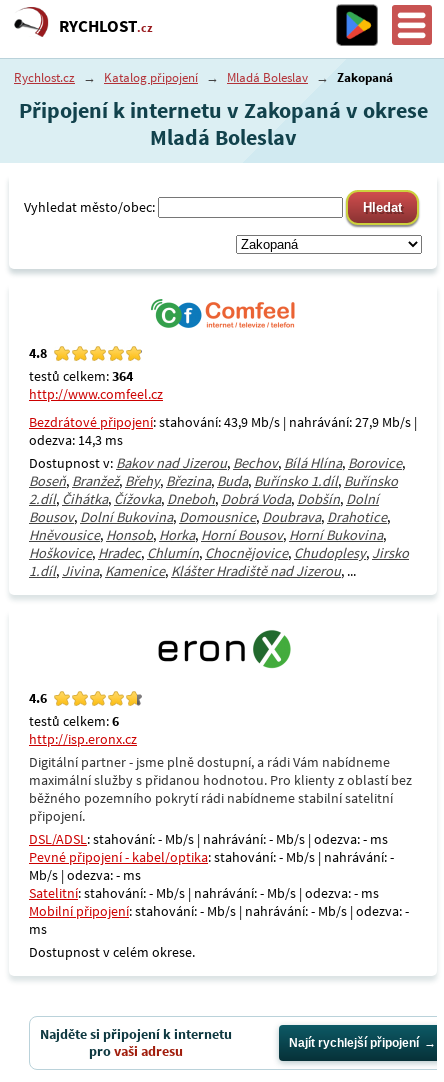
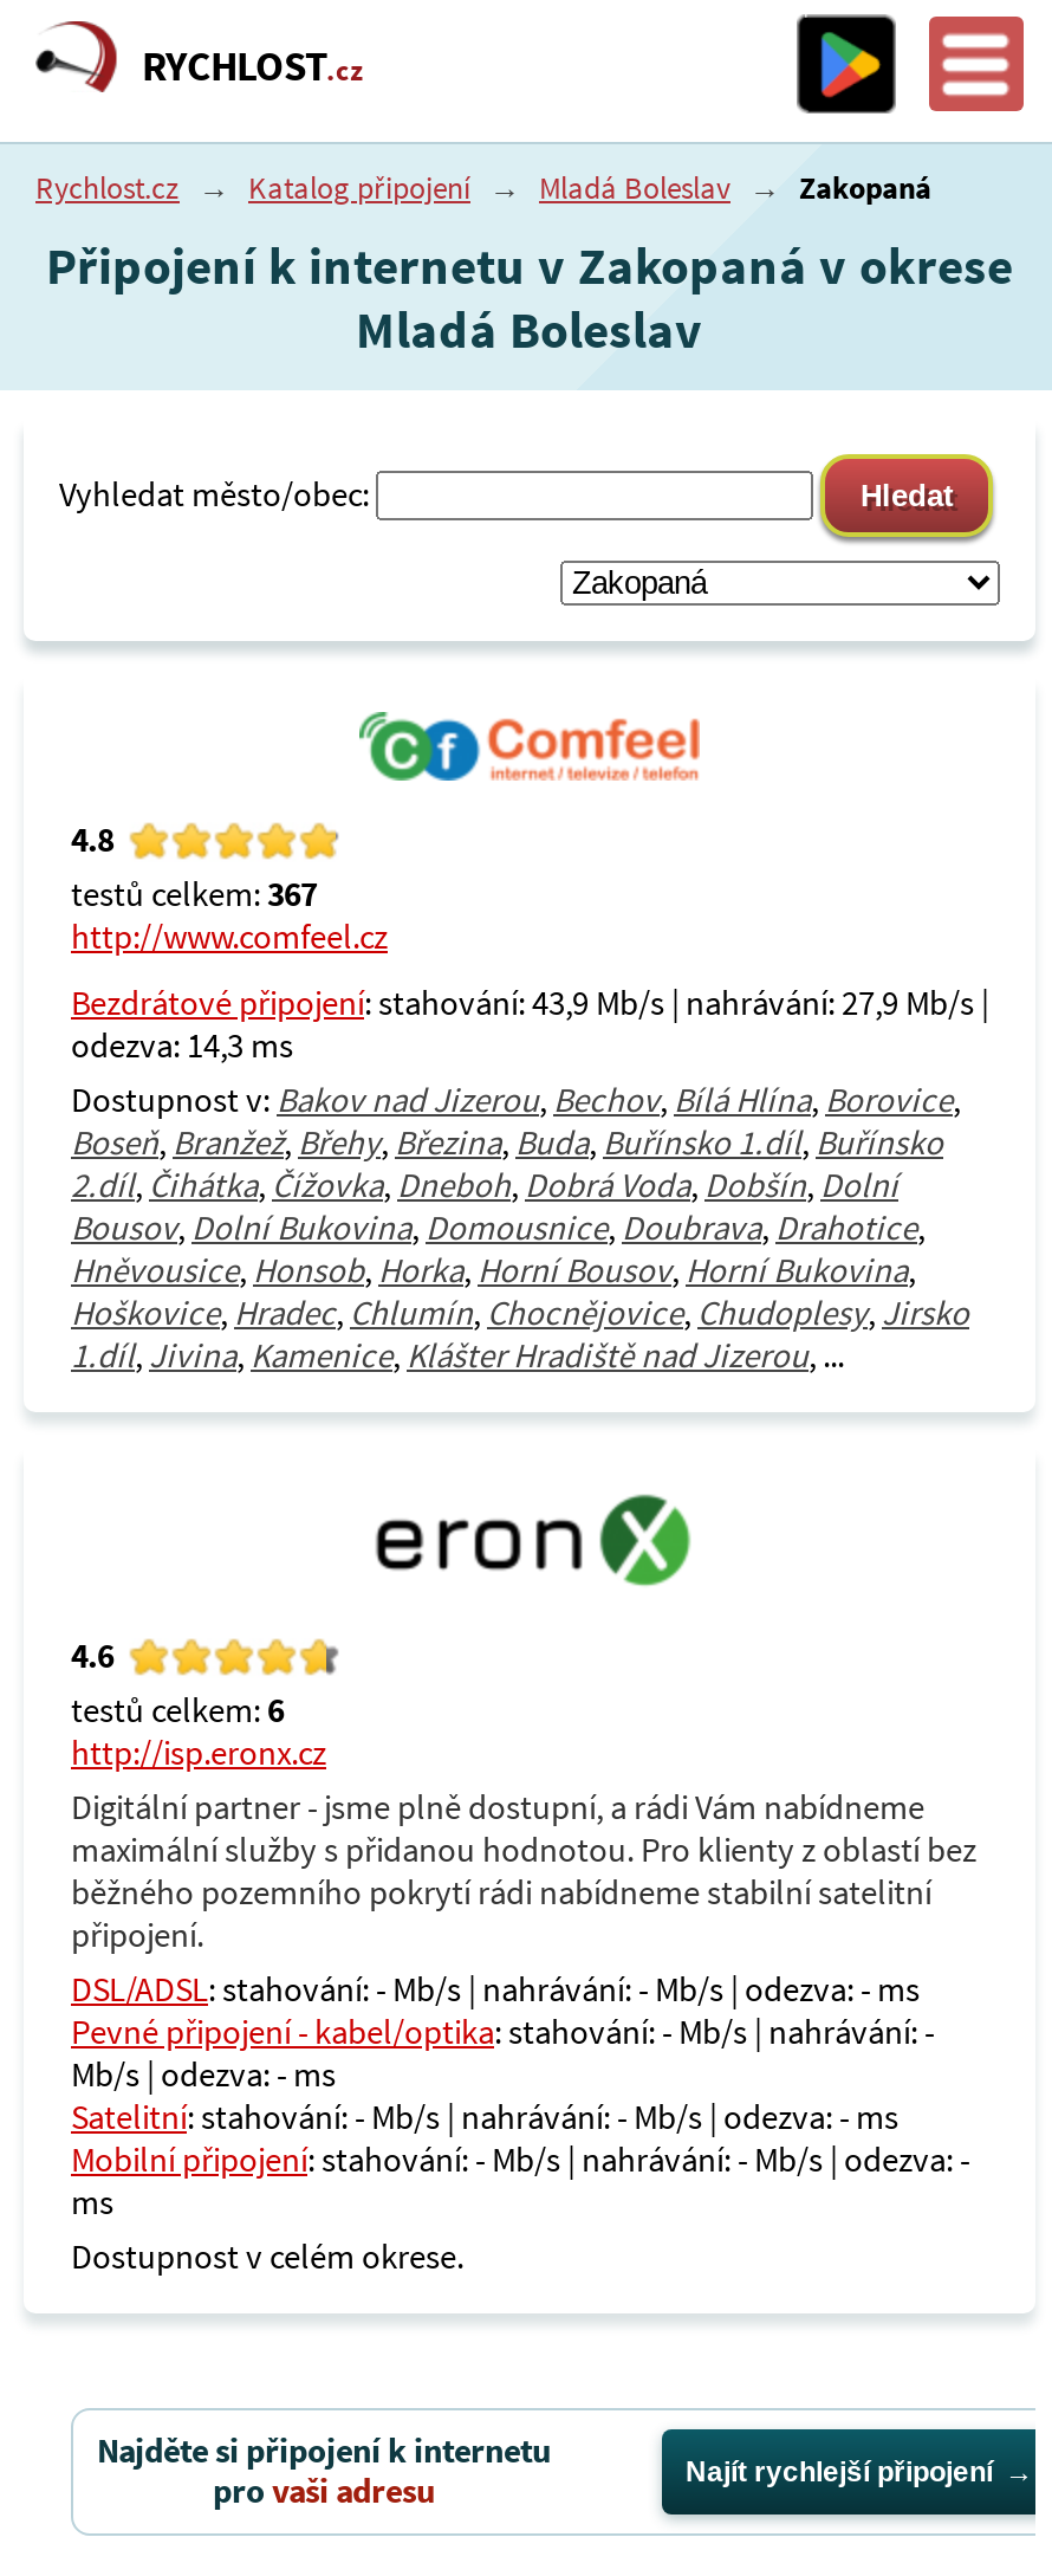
[29,367,133,385] testů celkem: 364 -> [71,873,317,915] testů celkem: 367

